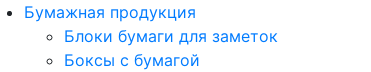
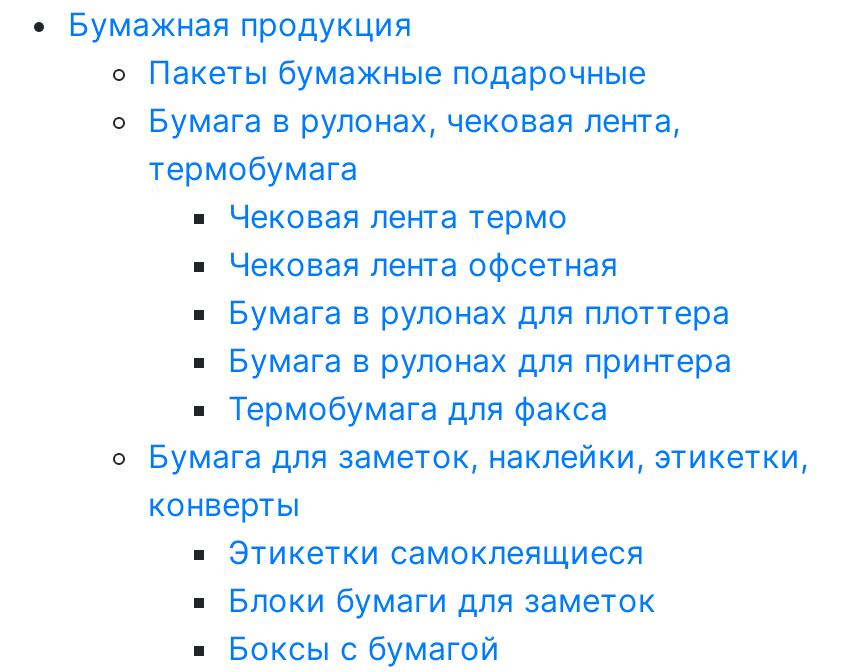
none -> [148,52,808,572] Пакеты бумажные подарочные | Бумага в рулонах, чековая лента, | термобумага | Чековая лента термо | Чековая лента офсетная | Бумага в рулонах для плоттера | Бумага в рулонах для принтера | Термобумага для факса | Бумага для заметок, наклейки, этикетки, | конверты | Этикетки самоклеящиеся

